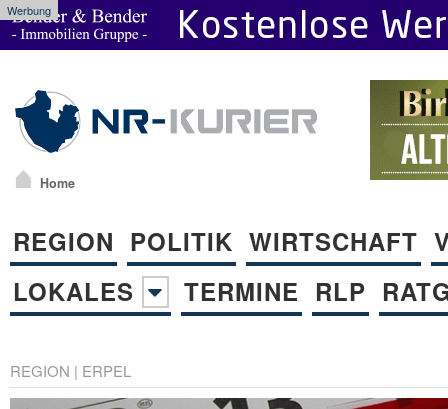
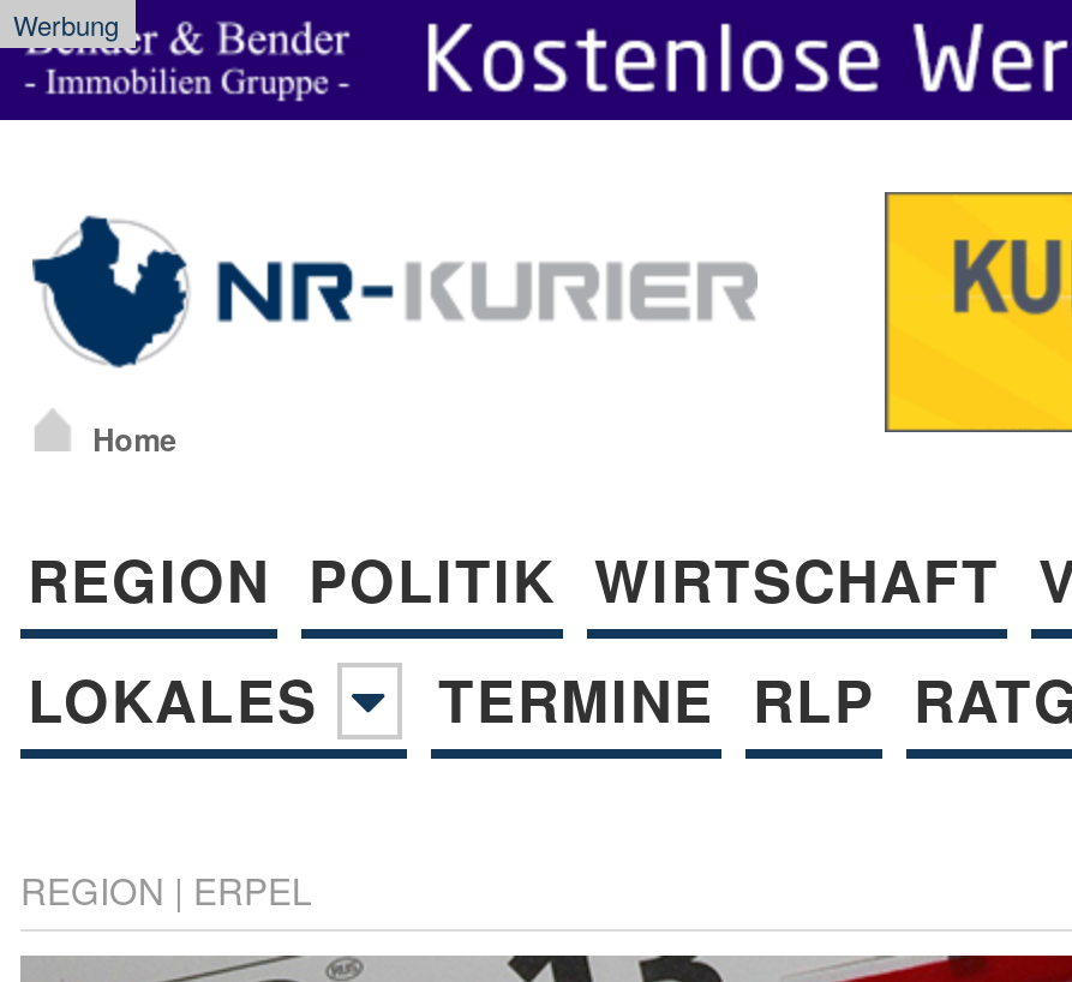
[370,80,445,179] [image] -> [885,192,1065,432] [image]

